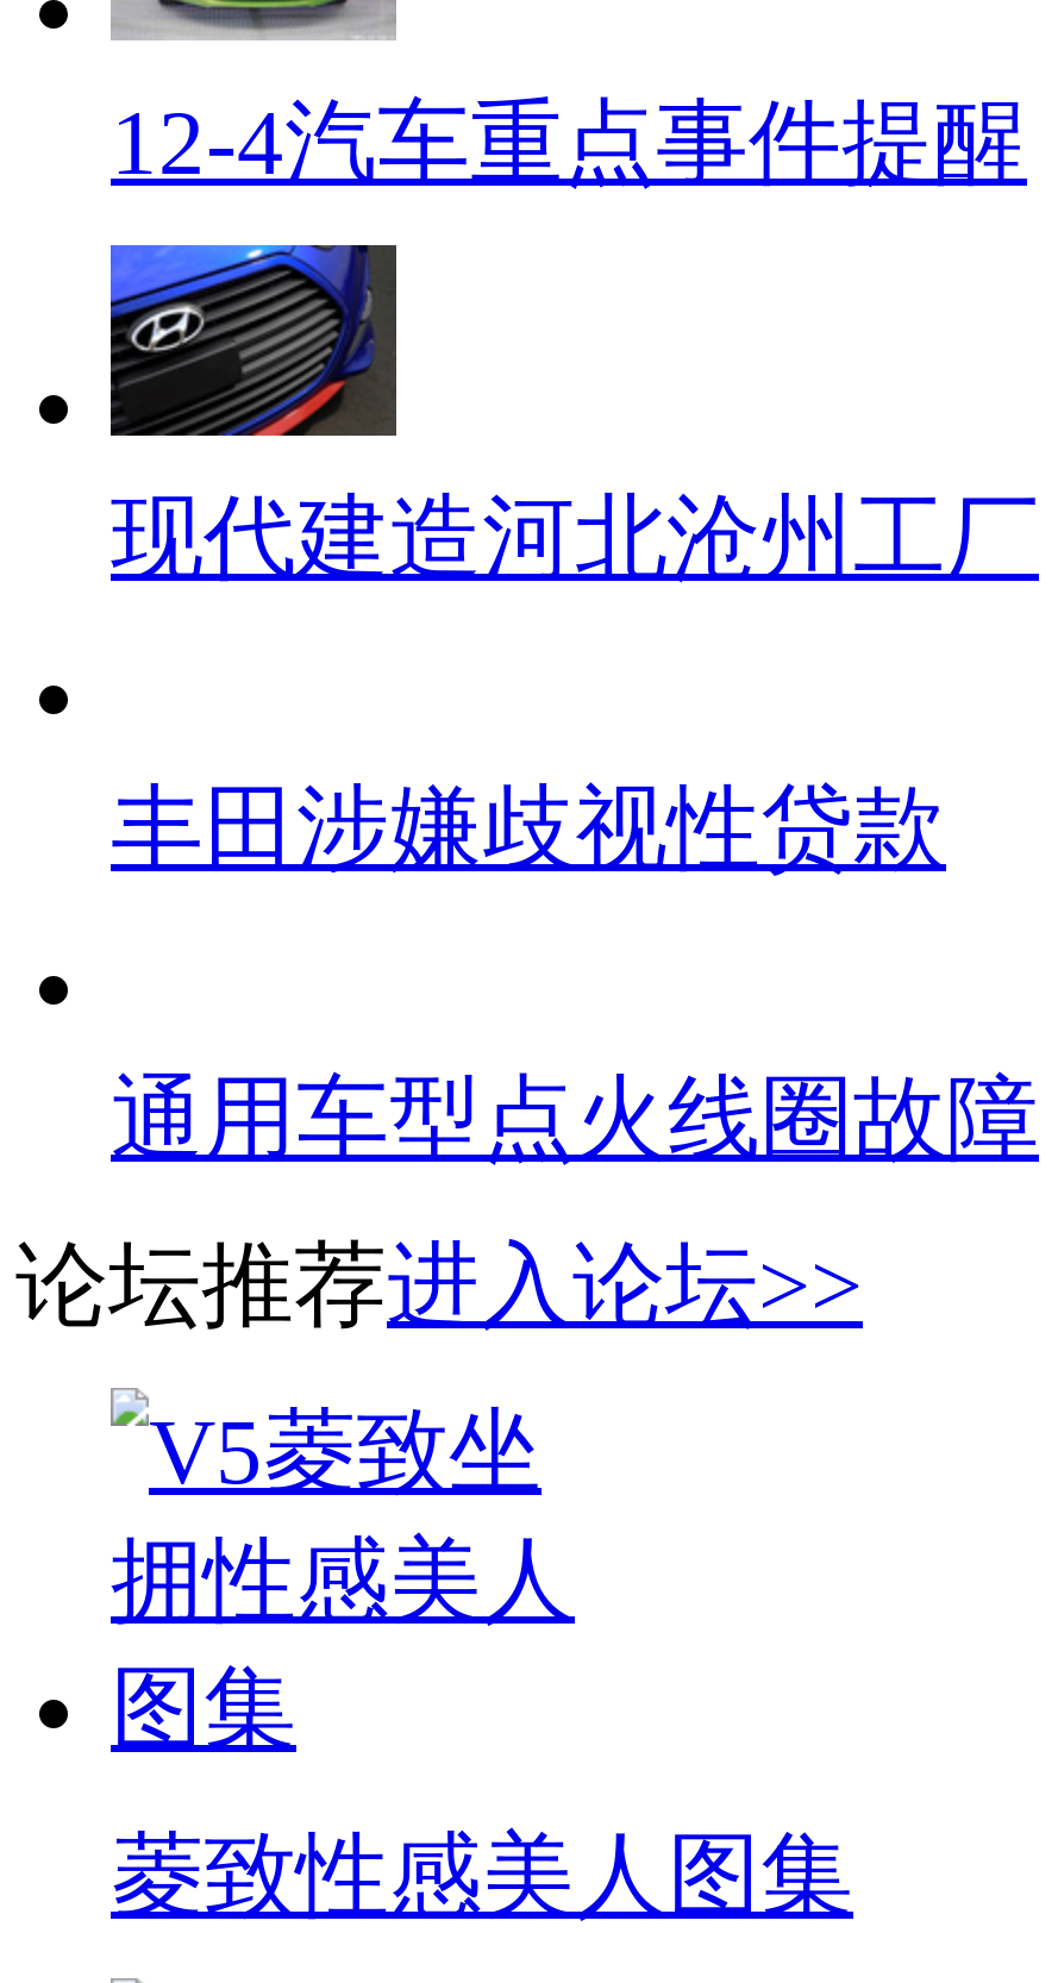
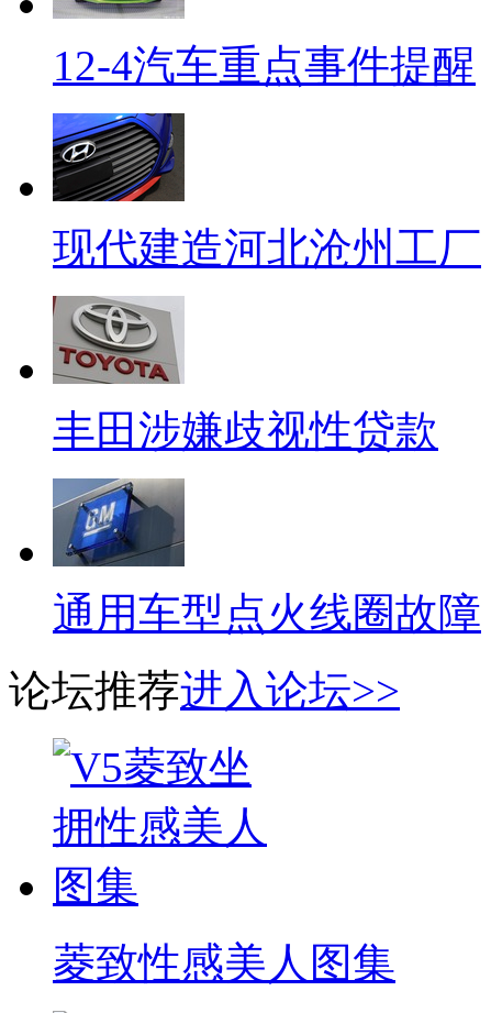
none -> [52,295,185,385] [image]
none -> [52,478,186,568] [image]

